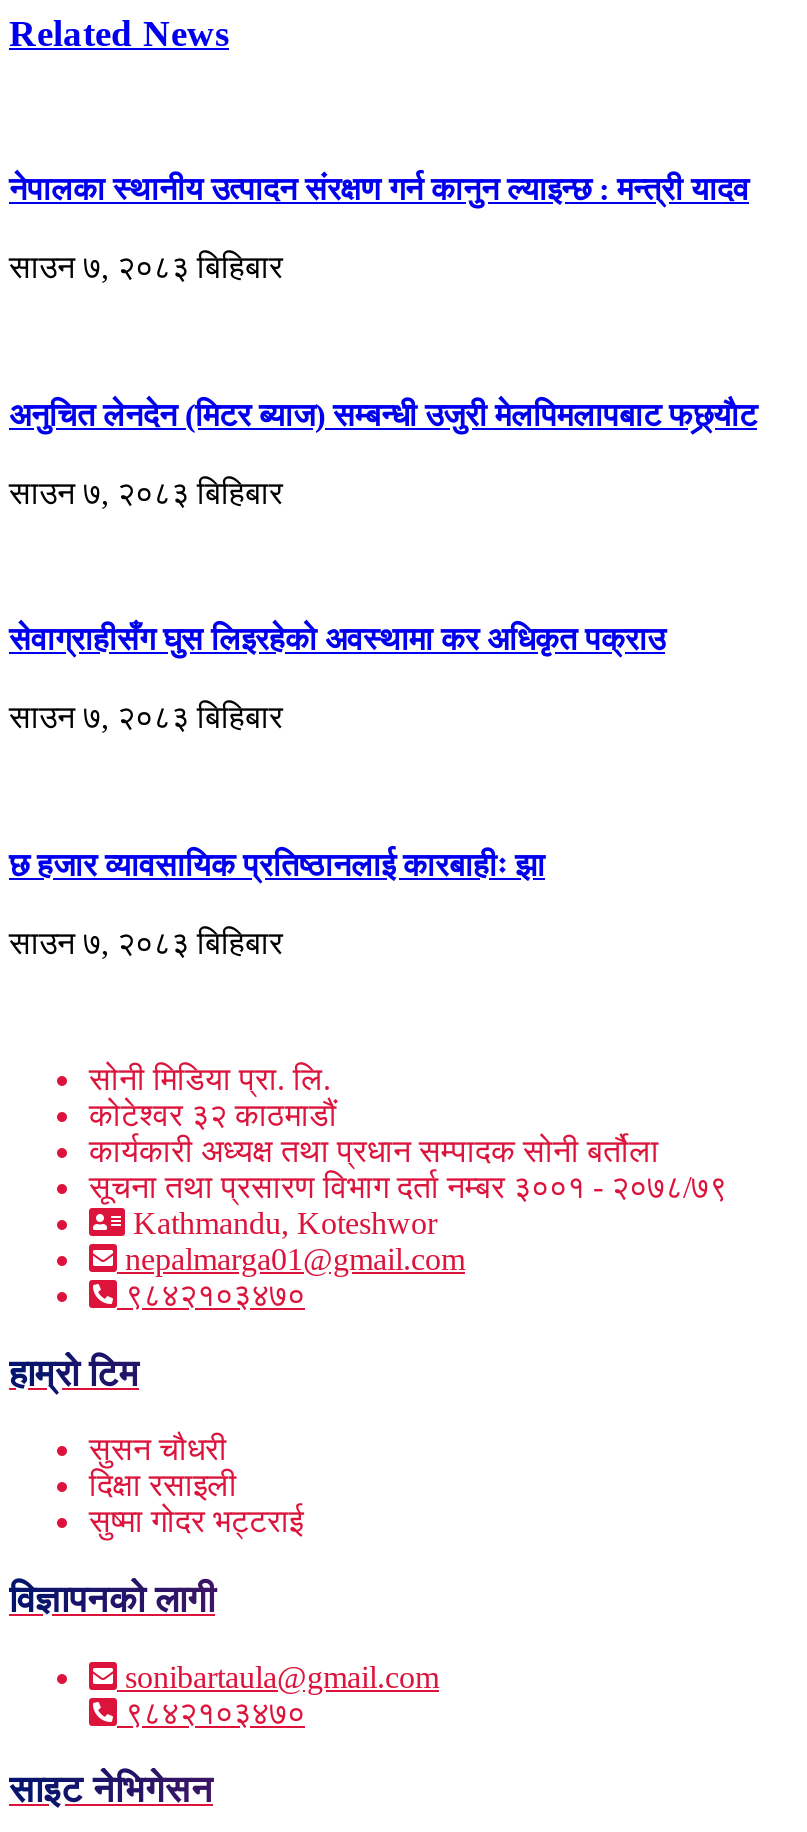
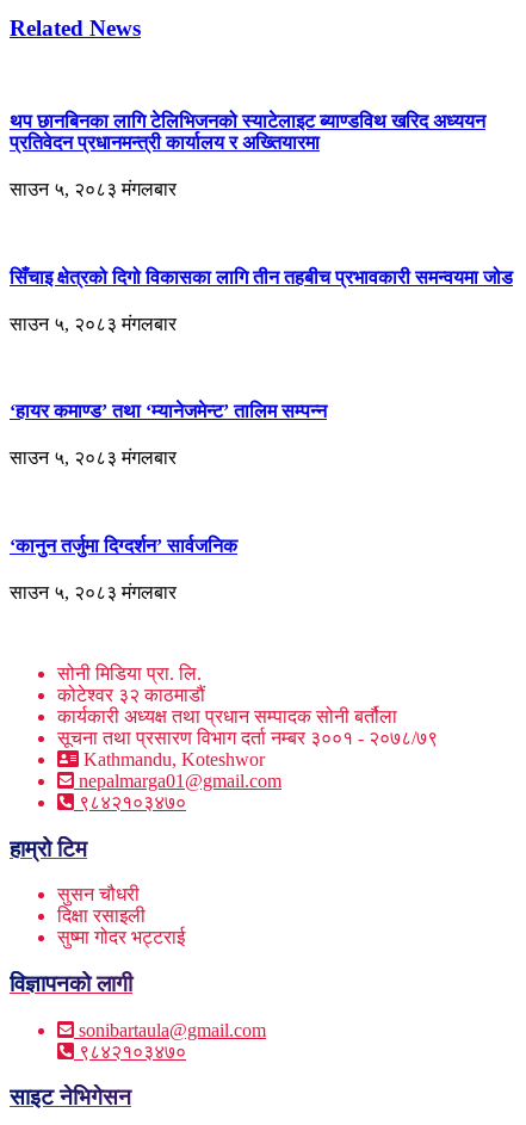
[9,172,749,206] नेपालका स्थानीय उत्पादन संरक्षण गर्न कानुन ल्याइन्छ : मन्त्री यादव -> [10,111,485,153] थप छानबिनका लागि टेलिभिजनको स्याटेलाइट ब्याण्डविथ खरिद अध्ययन | प्रतिवेदन प्रधानमन्त्री कार्यालय र अख्तियारमा
[9,251,283,285] साउन ७, २०८३ बिहिबार -> [10,179,177,200] साउन ५, २०८३ मंगलबार
[9,397,757,431] अनुचित लेनदेन (मिटर ब्याज) सम्बन्धी उजुरी मेलपिमलापबाट फछ्र्याैट -> [10,267,513,287] सिँचाइ क्षेत्रको दिगो विकासका लागि तीन तहबीच प्रभावकारी समन्वयमा जोड
[9,476,283,510] साउन ७, २०८३ बिहिबार -> [10,314,177,334] साउन ५, २०८३ मंगलबार
[9,622,665,656] सेवाग्राहीसँग घुस लिइरहेको अवस्थामा कर अधिकृत पक्राउ -> [10,401,327,421] ‘हायर कमाण्ड’ तथा ‘म्यानेजमेन्ट’ तालिम सम्पन्न
[9,701,283,735] साउन ७, २०८३ बिहिबार -> [10,448,177,468] साउन ५, २०८३ मंगलबार
[9,847,545,881] छ हजार व्यावसायिक प्रतिष्ठानलाई कारबाहीः झा -> [10,535,237,555] ‘कानुन तर्जुमा दिग्दर्शन’ सार्वजनिक
[9,926,283,960] साउन ७, २०८३ बिहिबार -> [10,582,177,602] साउन ५, २०८३ मंगलबार

